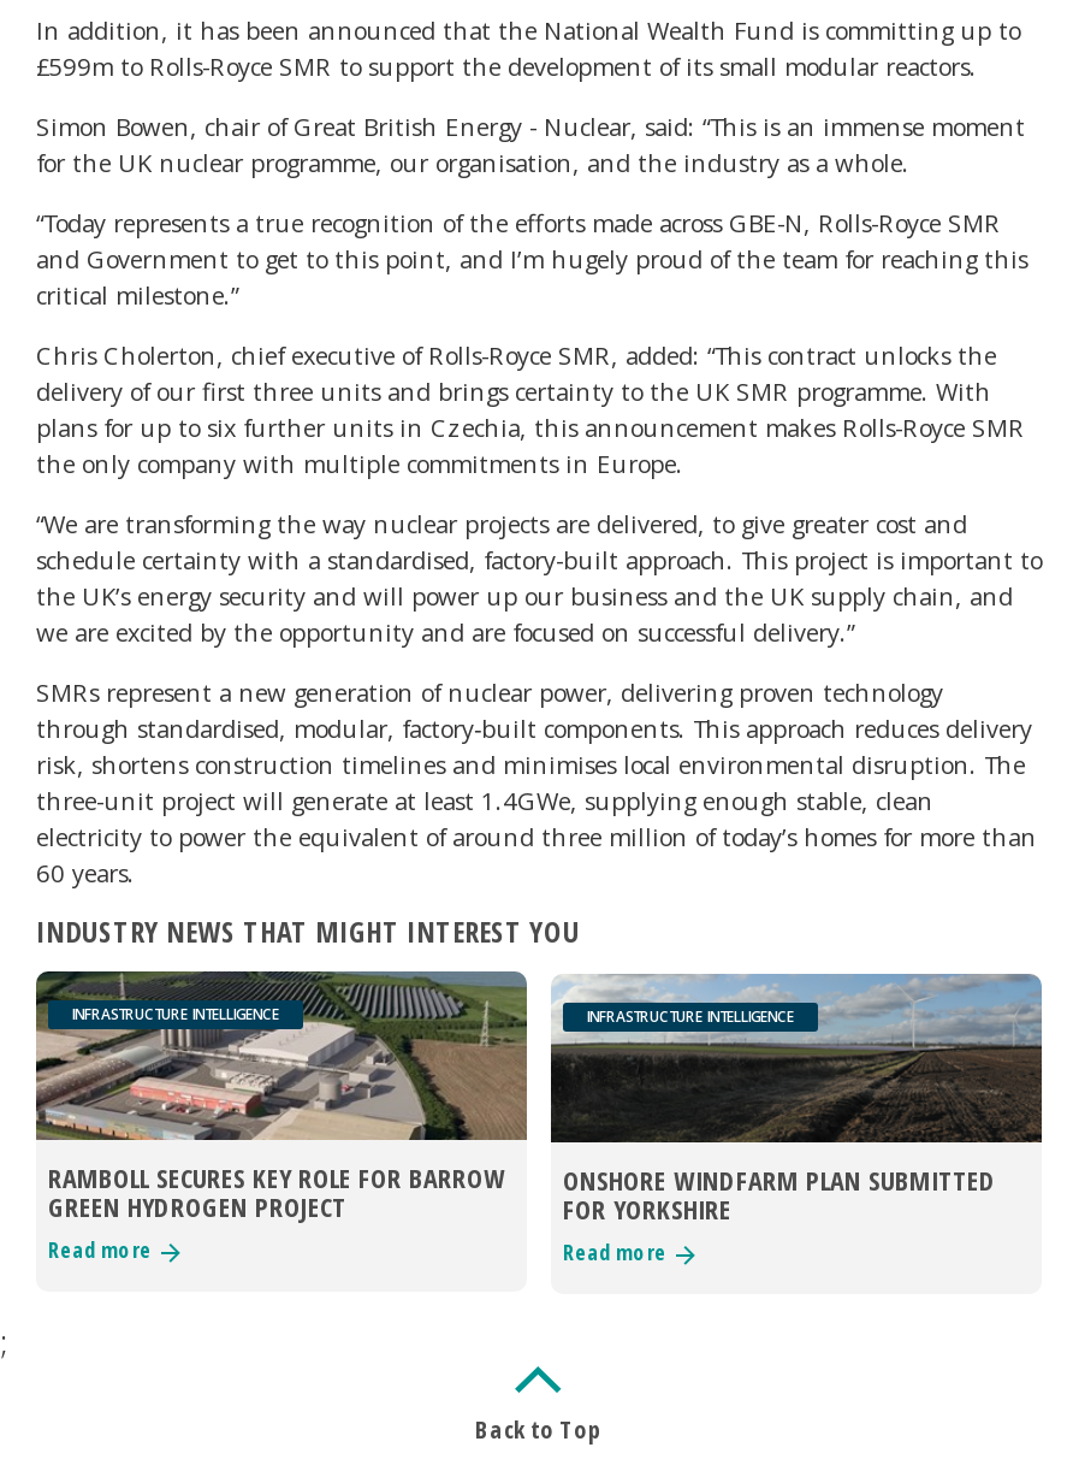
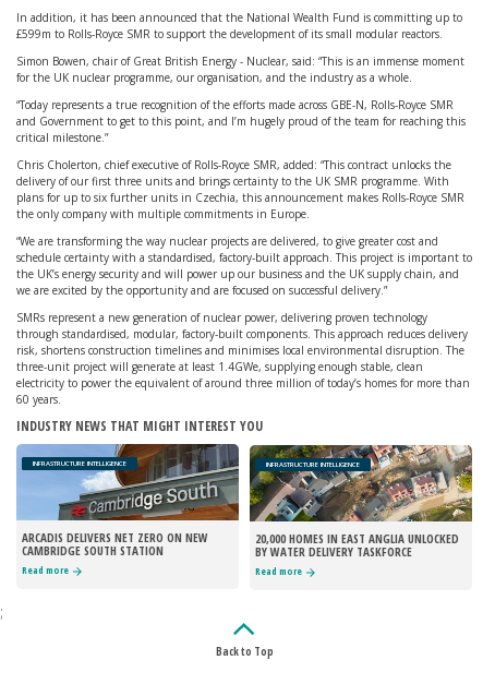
[34,969,527,1224] [image] | RAMBOLL SECURES KEY ROLE FOR BARROW | GREEN HYDROGEN PROJECT -> [16,443,239,559] [image] | ARCADIS DELIVERS NET ZERO ON NEW | CAMBRIDGE SOUTH STATION
[549,971,1044,1227] [image] | ONSHORE WINDFARM PLAN SUBMITTED | FOR YORKSHIRE -> [249,444,473,560] [image] | 20,000 HOMES IN EAST ANGLIA UNLOCKED | BY WATER DELIVERY TASKFORCE

